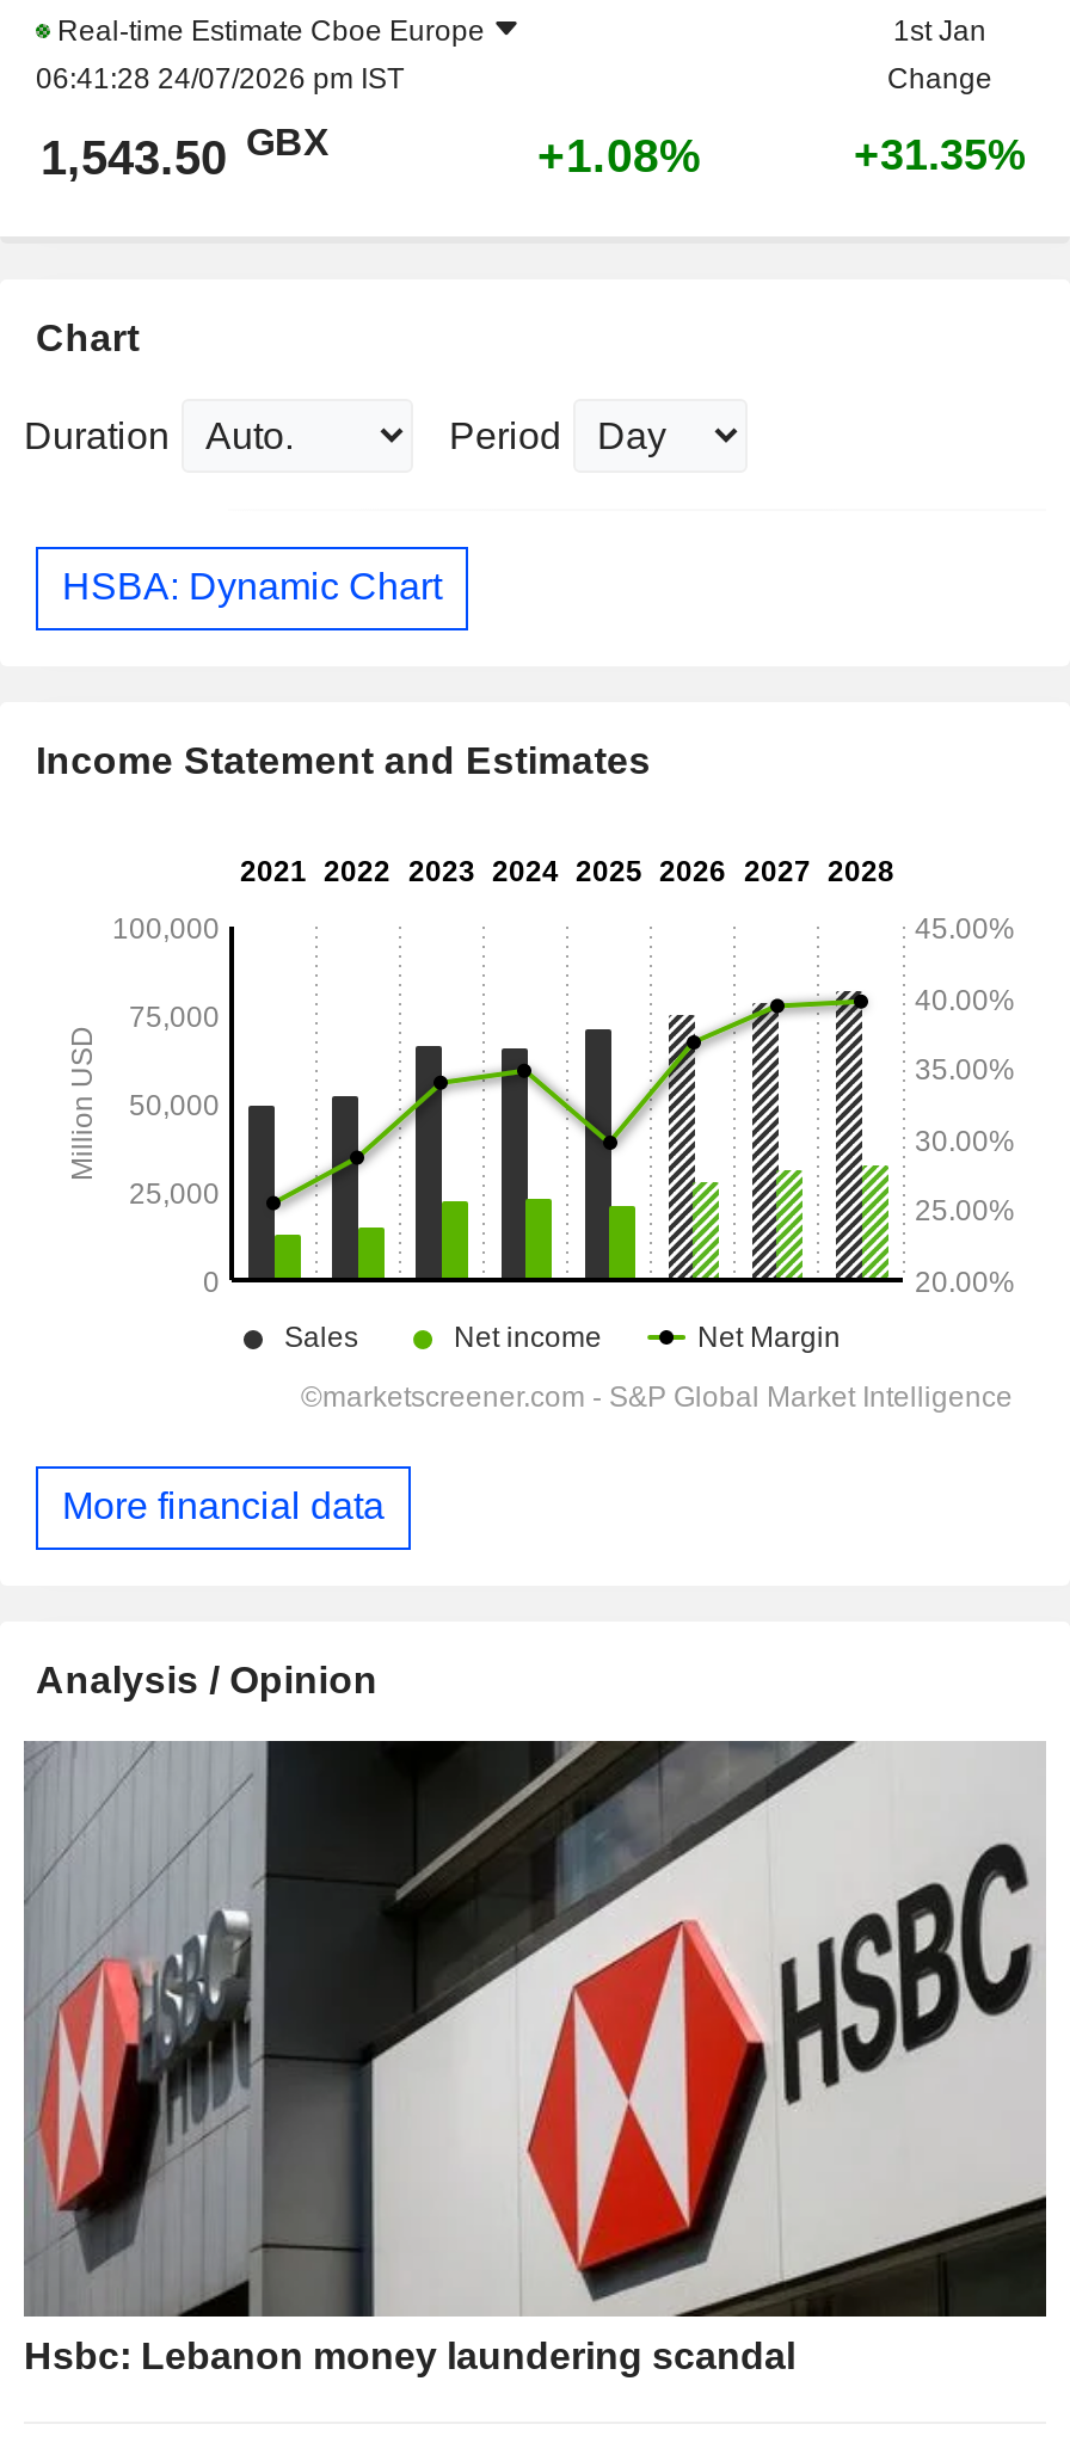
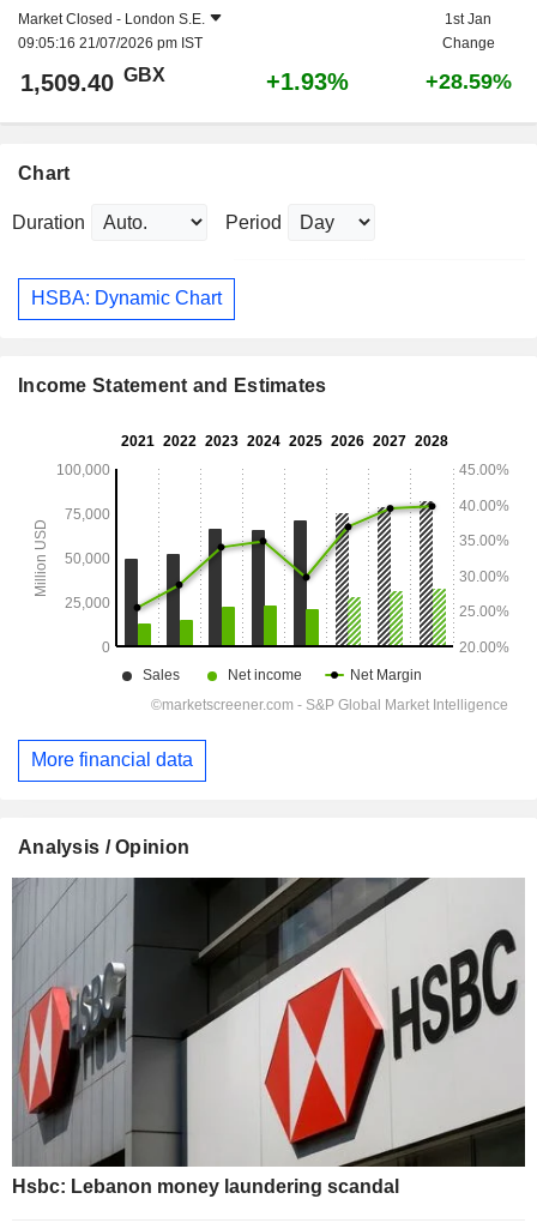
[36,13,485,95] Real-time Estimate Cboe Europe | 06:41:28 24/07/2026 pm IST -> [18,10,205,51] Market Closed - London S.E. | 09:05:16 21/07/2026 pm IST
[41,122,330,183] 1,543.50 GBX -> [20,65,165,95] 1,509.40 GBX
[537,128,702,181] +1.08% -> [266,68,349,94] +1.93%
[854,130,1026,178] +31.35% -> [425,69,511,93] +28.59%

